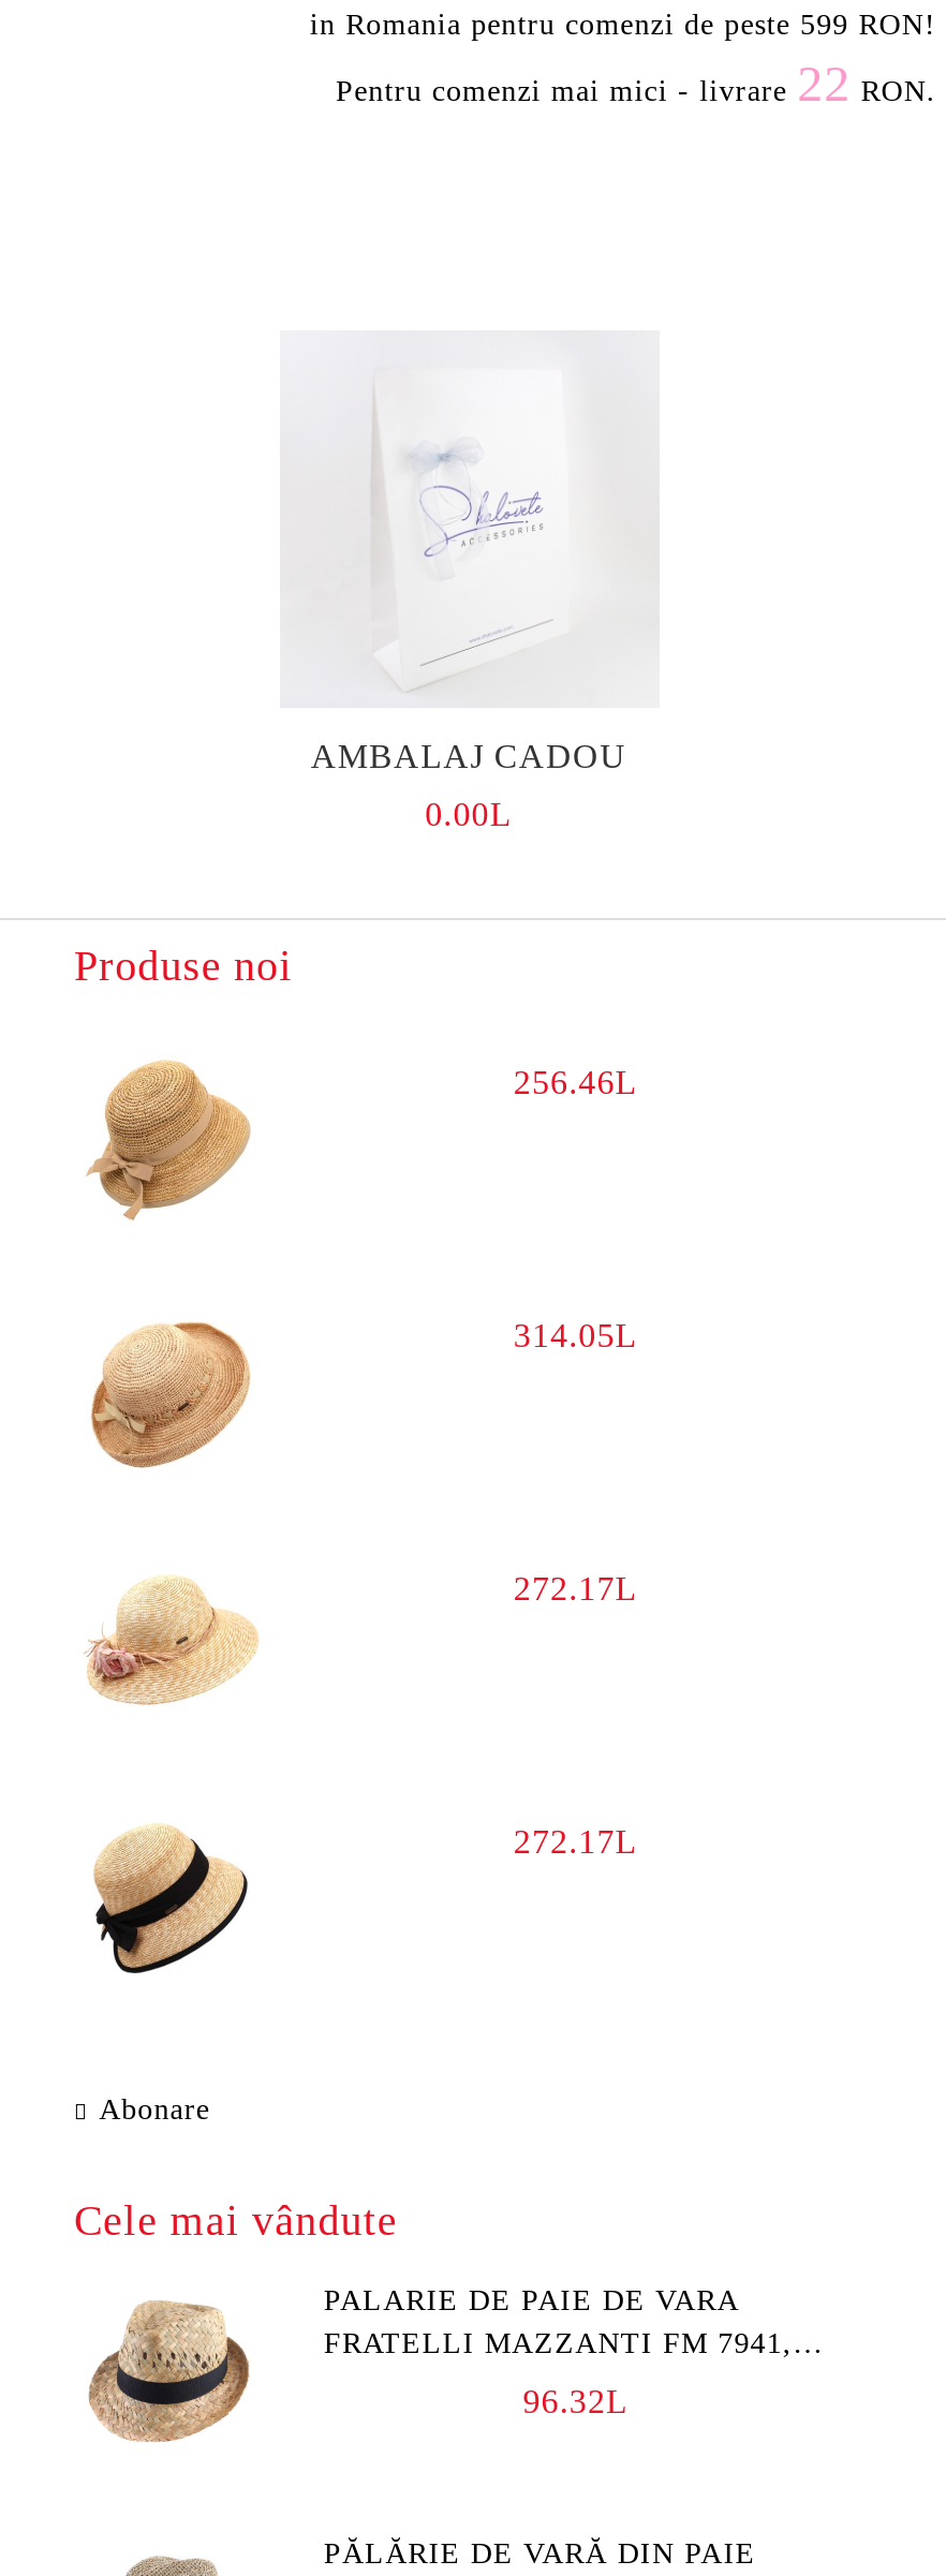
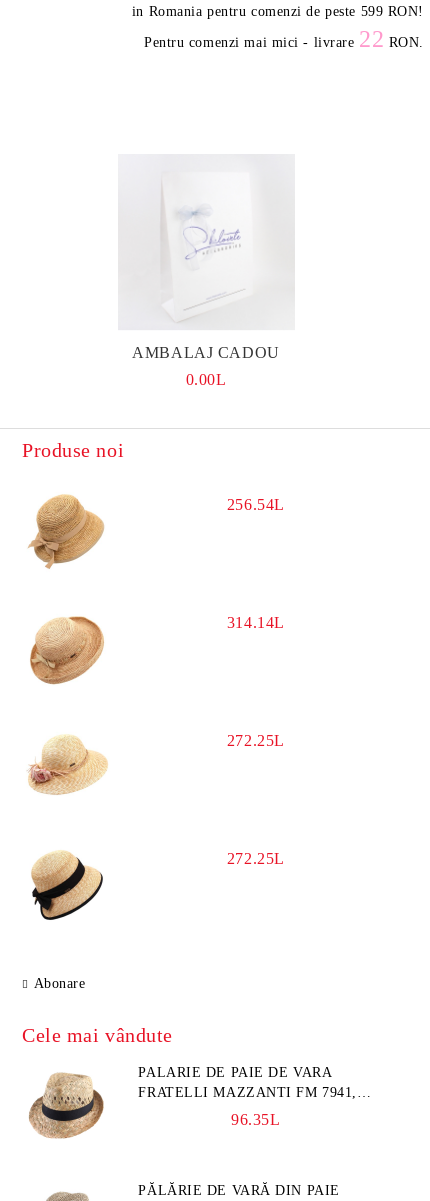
[514,1064,638,1100] 256.46L -> [227,496,285,513] 256.54L
[514,1317,638,1353] 314.05L -> [227,614,285,631] 314.14L
[514,1570,638,1606] 272.17L -> [227,732,285,749] 272.25L
[514,1823,638,1859] 272.17L -> [227,850,285,867] 272.25L
[523,2383,629,2419] 96.32L -> [231,1111,281,1128] 96.35L

